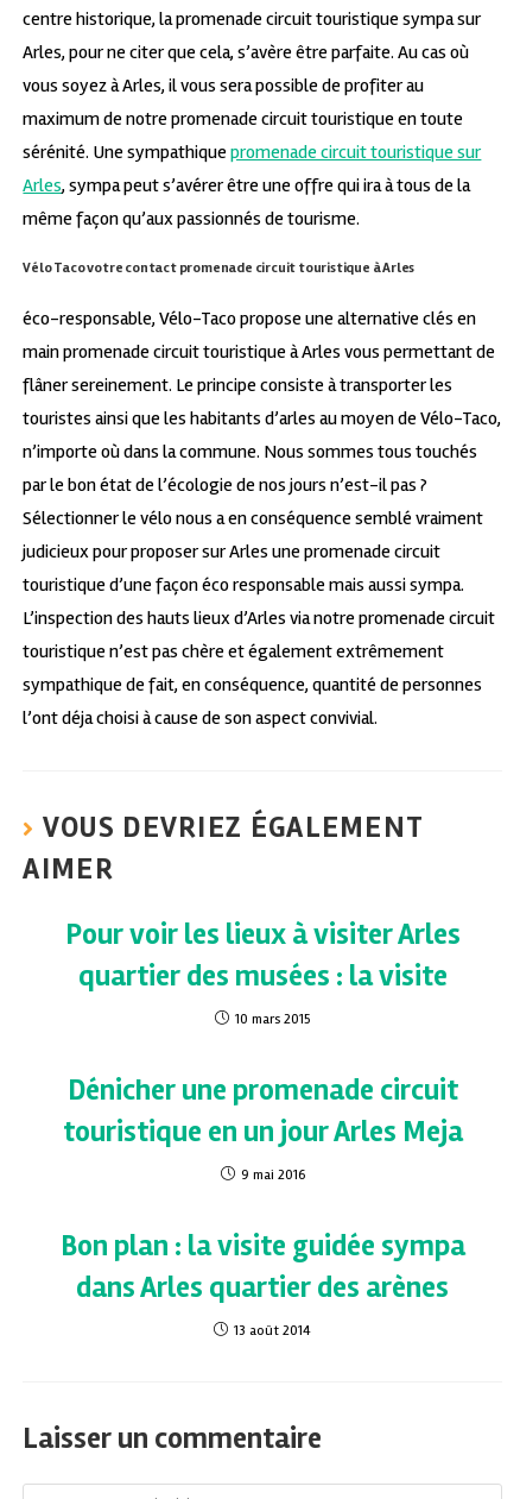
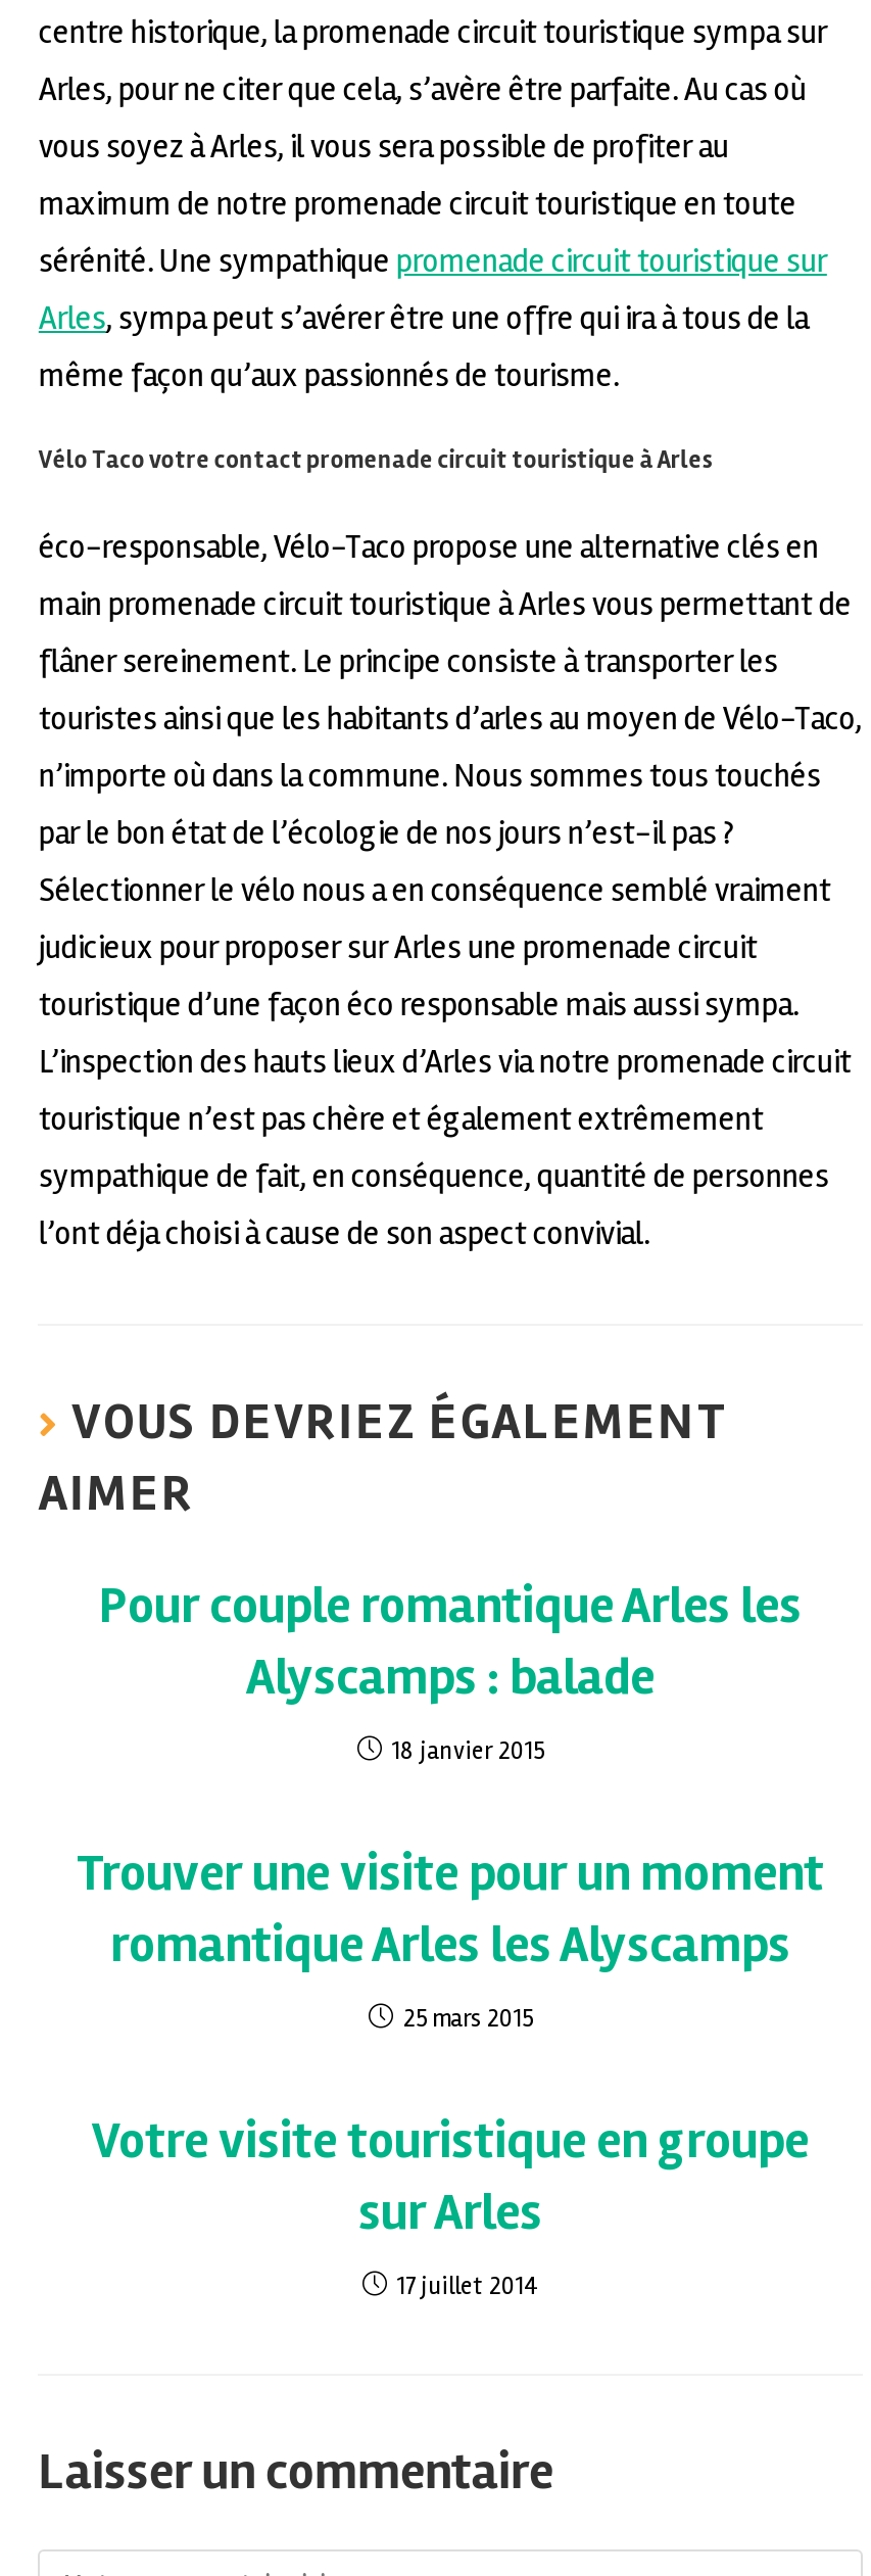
[65,916,460,993] Pour voir les lieux à visiter Arles | quartier des musées : la visite -> [99,1574,802,1707] Pour couple romantique Arles les | Alyscamps : balade
[235,1010,310,1028] 10 mars 2015 -> [392,1736,543,1766] 18 janvier 2015
[62,1072,462,1149] Dénicher une promenade circuit | touristique en un jour Arles Meja -> [77,1842,824,1975] Trouver une visite pour un moment | romantique Arles les Alyscamps
[240,1166,305,1184] 9 mai 2016 -> [403,2003,532,2034] 25 mars 2015
[60,1228,465,1305] Bon plan : la visite guidée sympa | dans Arles quartier des arènes -> [92,2110,809,2242] Votre visite touristique en groupe | sur Arles
[234,1322,311,1339] 13 août 2014 -> [397,2271,538,2302] 17 juillet 2014

